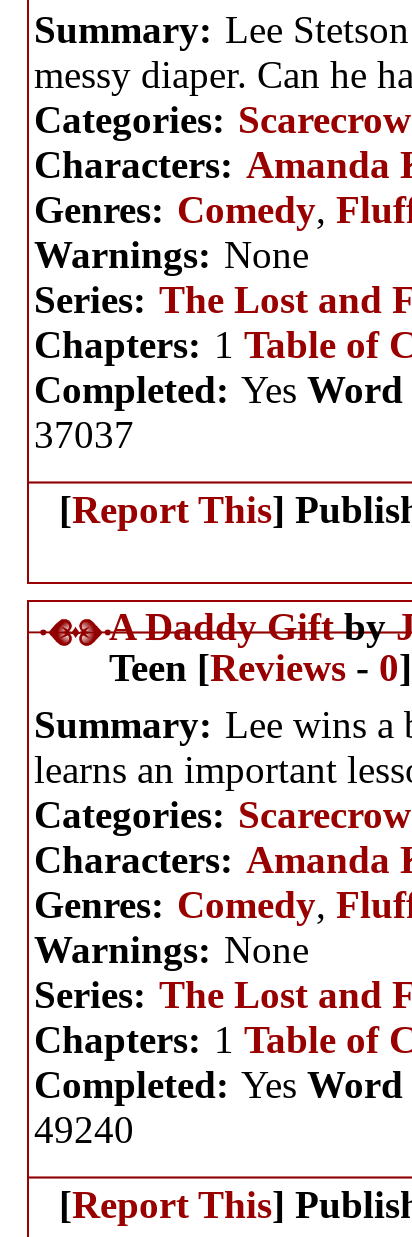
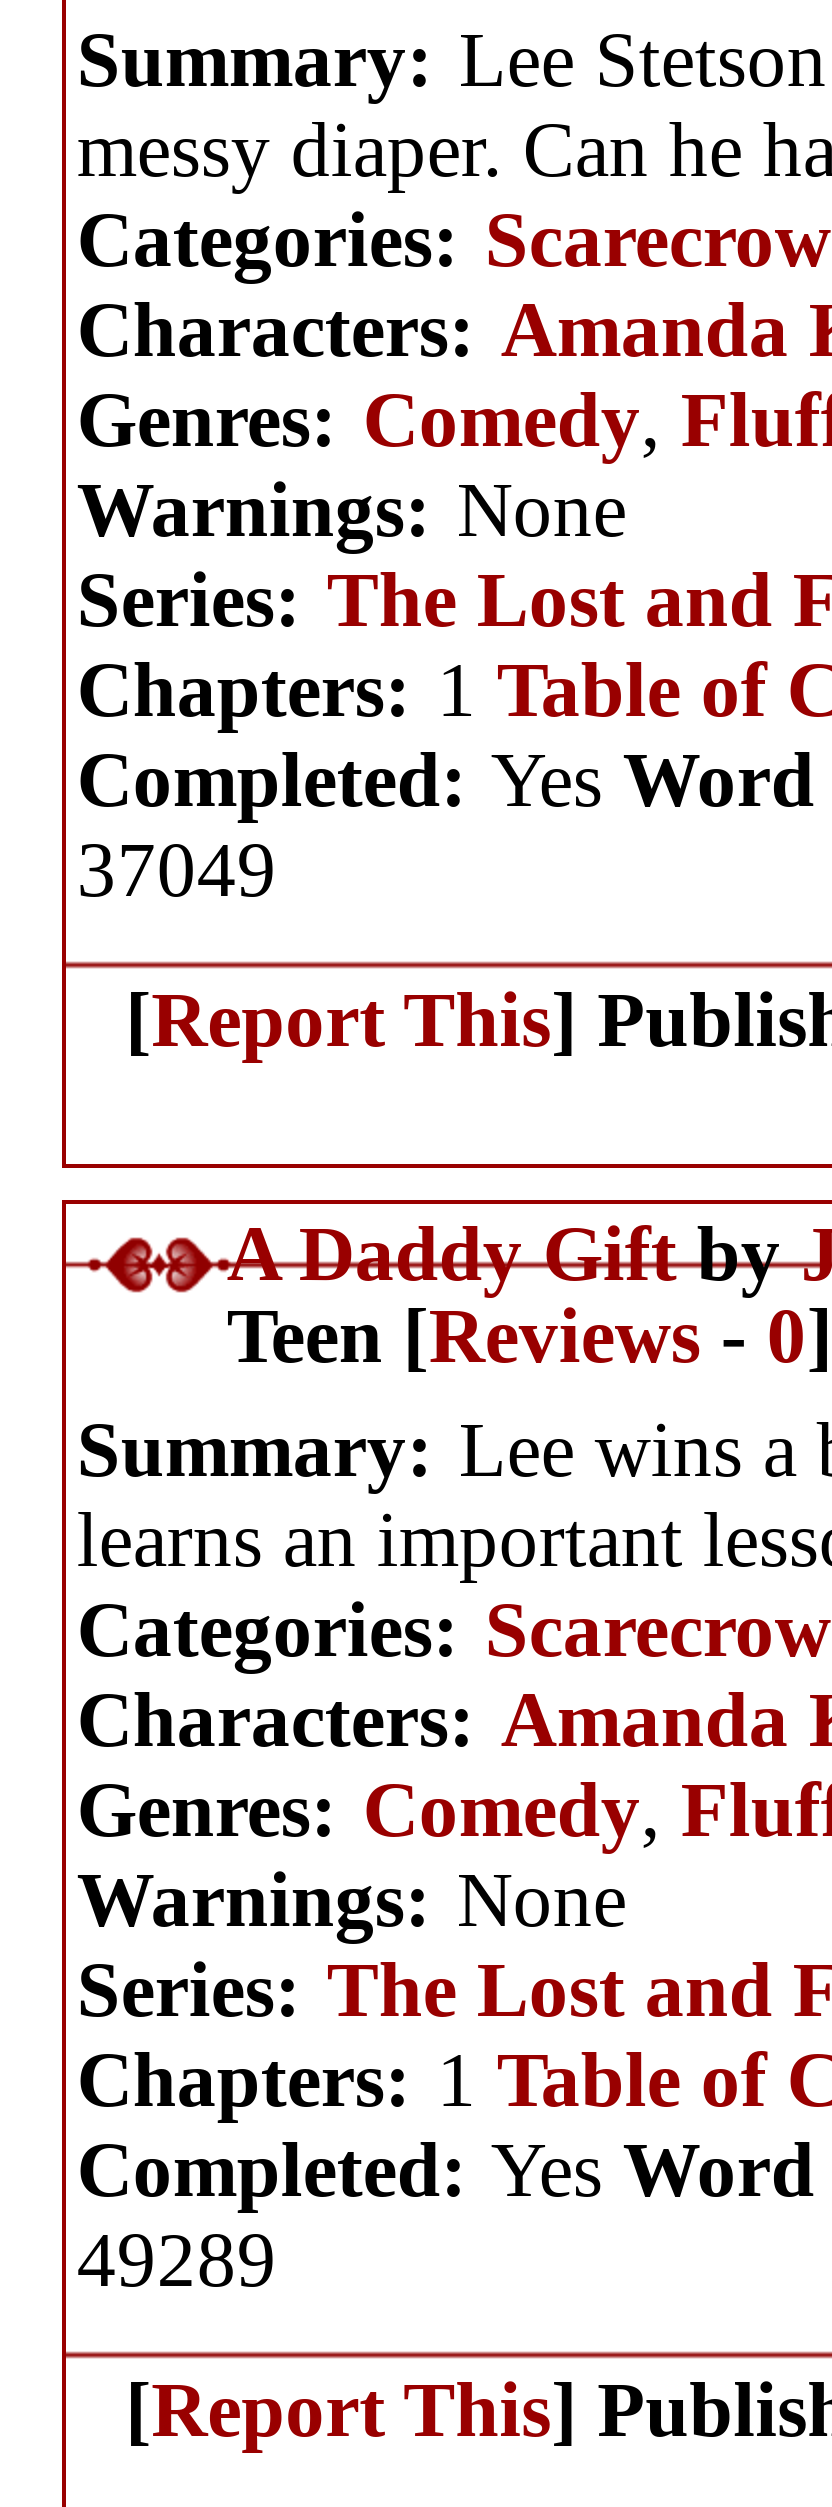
[34,413,134,456] 37037 -> [77,827,277,913] 37049
[34,1108,134,1151] 49240 -> [77,2217,277,2303] 49289

